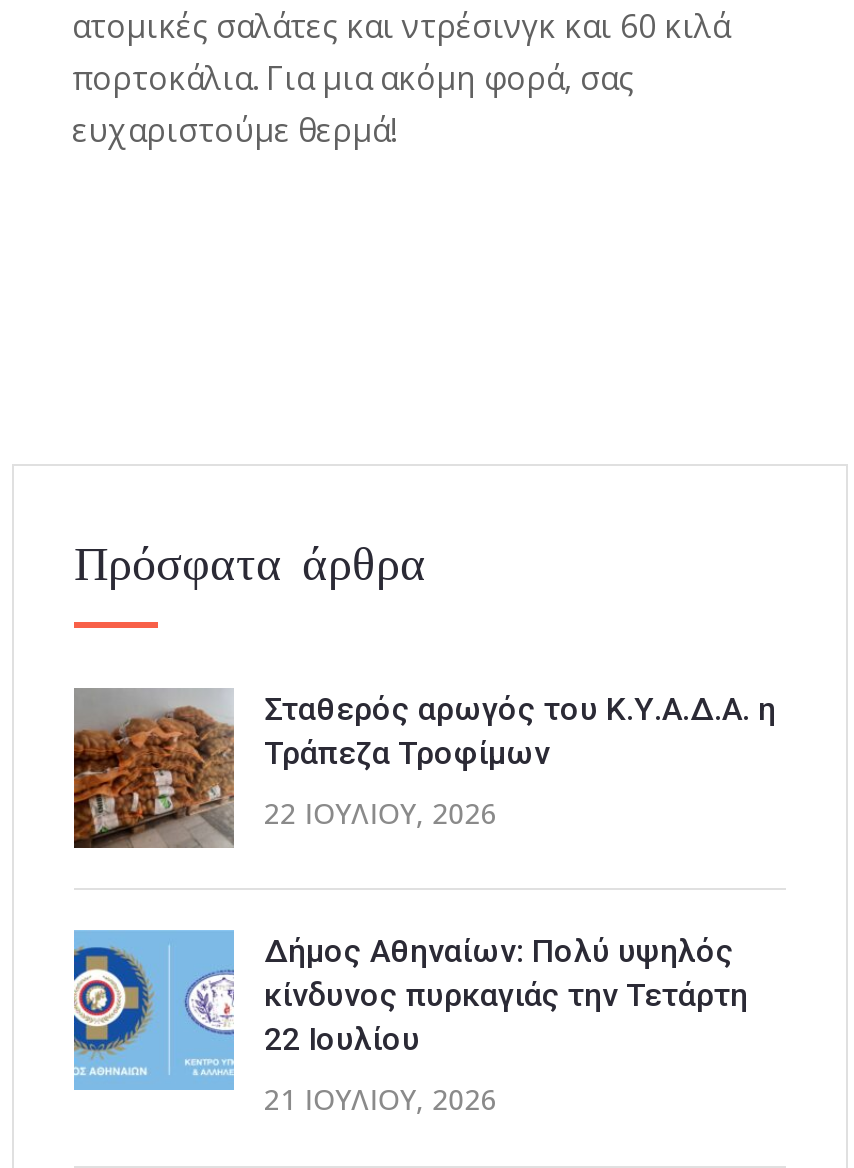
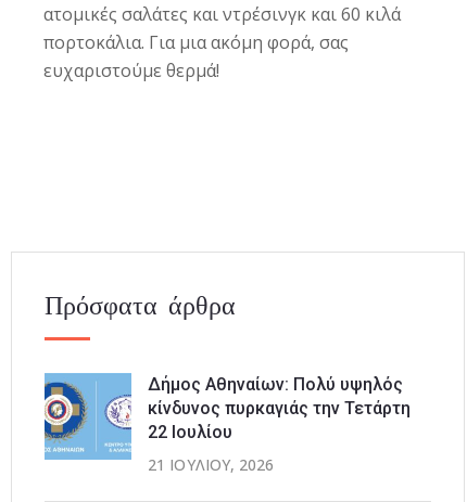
[72,686,776,850] [image] | Σταθερός αρωγός του Κ.Υ.Α.Δ.Α. η | Τράπεζα Τροφίμων | 22 ΙΟΥΛΊΟΥ, 2026 -> none

